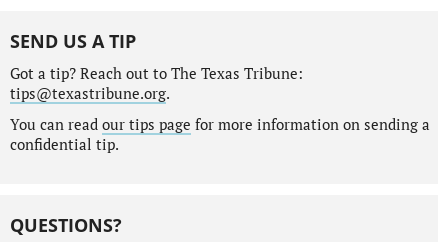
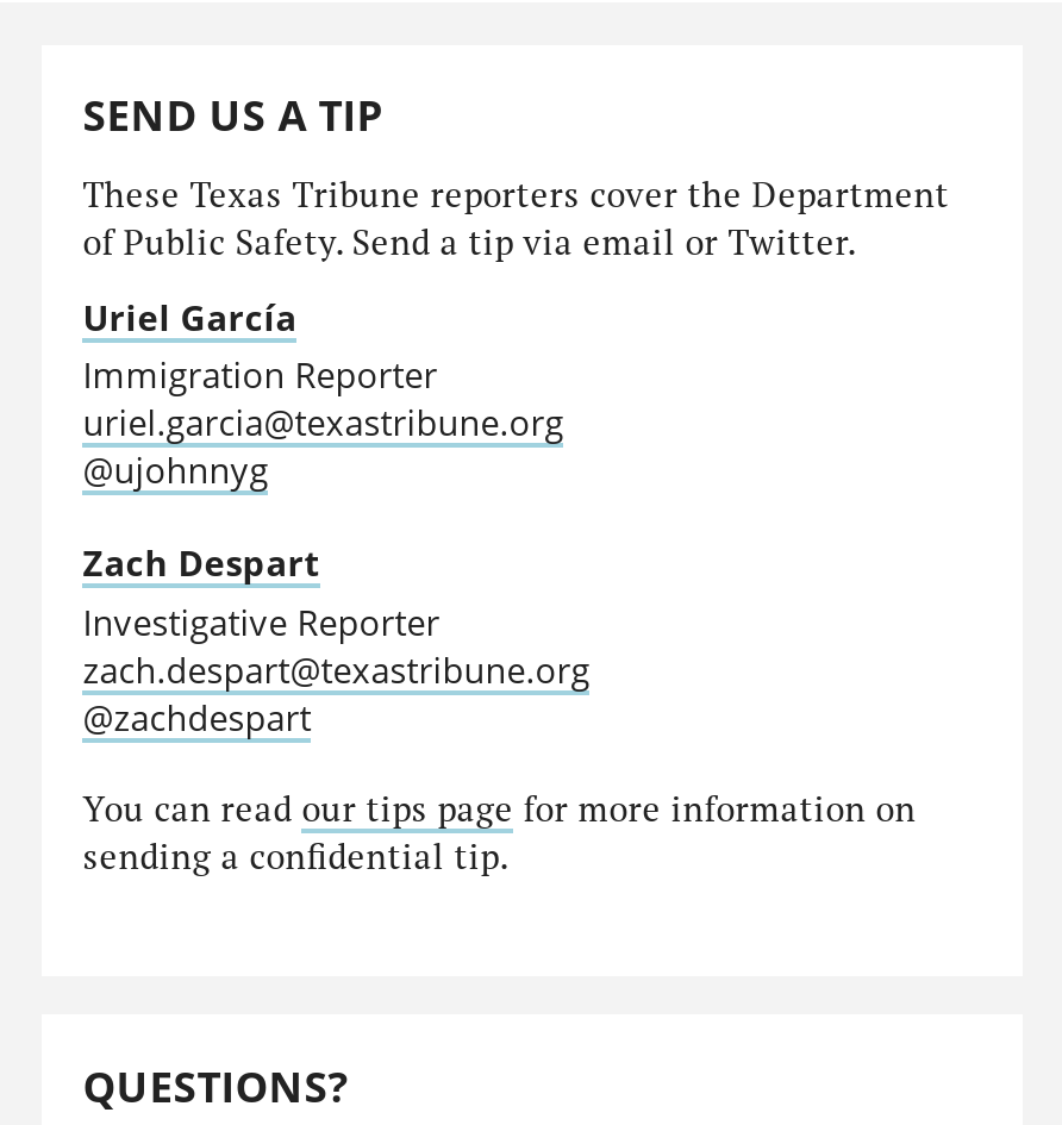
[10,64,430,154] Got a tip? Reach out to The Texas Tribune: | tips@texastribune.org. | You can read our tips page for more information on sending a | confidential tip. -> [83,170,949,878] These Texas Tribune reporters cover the Department | of Public Safety. Send a tip via email or Twitter. | Uriel García | Immigration Reporter | uriel.garcia@texastribune.org | @ujohnnyg | Zach Despart | Investigative Reporter | zach.despart@texastribune.org | @zachdespart | You can read our tips page for more information on | sending a confidential tip.

